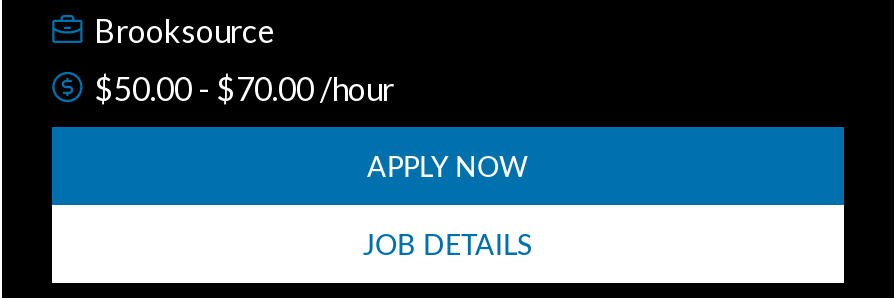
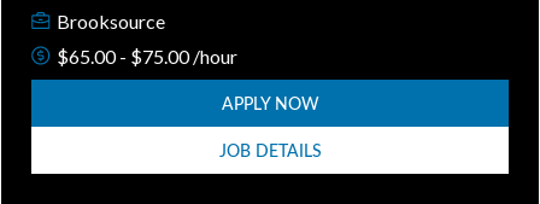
[94,69,394,107] $50.00 - $70.00 /hour -> [57,44,237,67] $65.00 - $75.00 /hour

